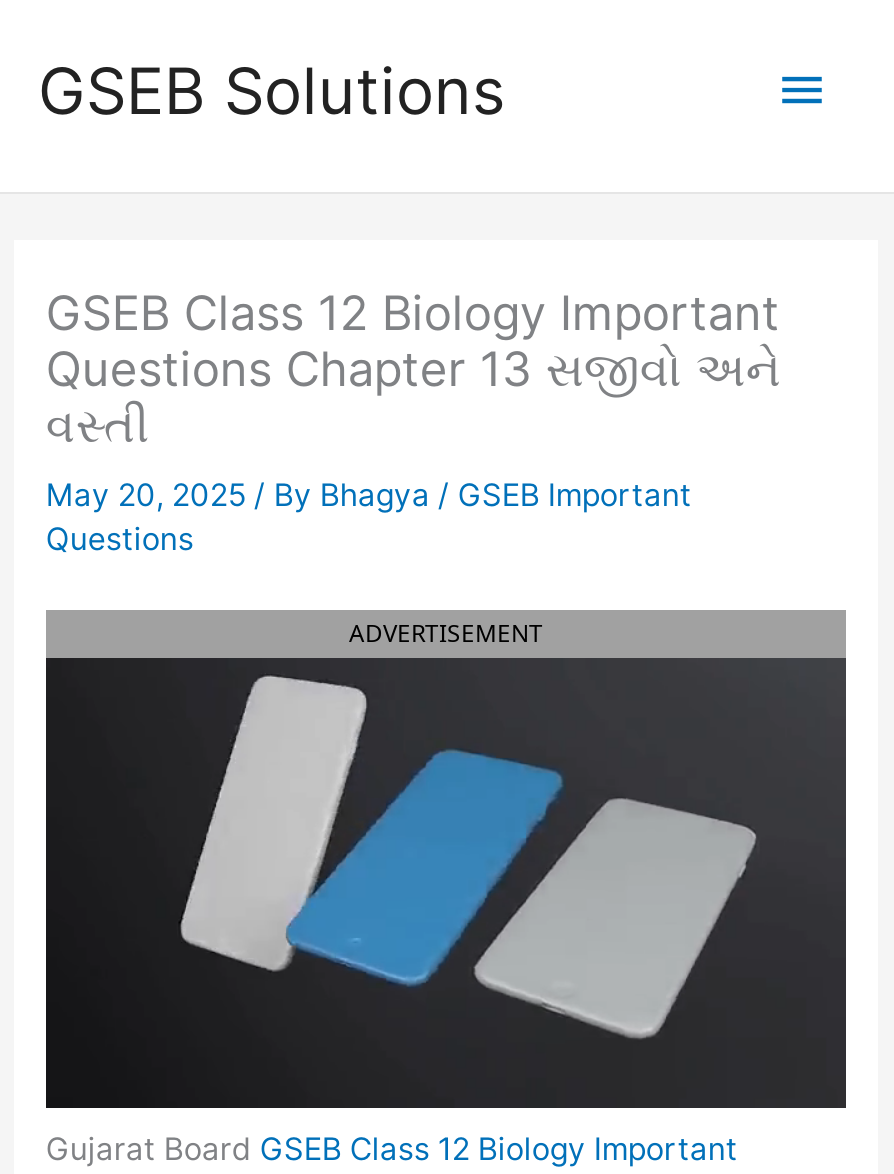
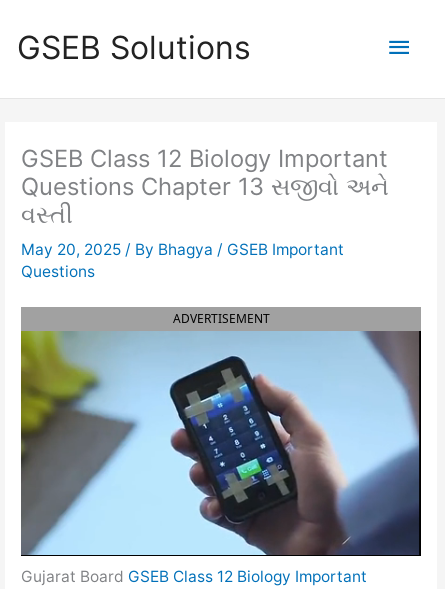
[44,656,846,1108] [image] -> [20,330,419,556] [image]

